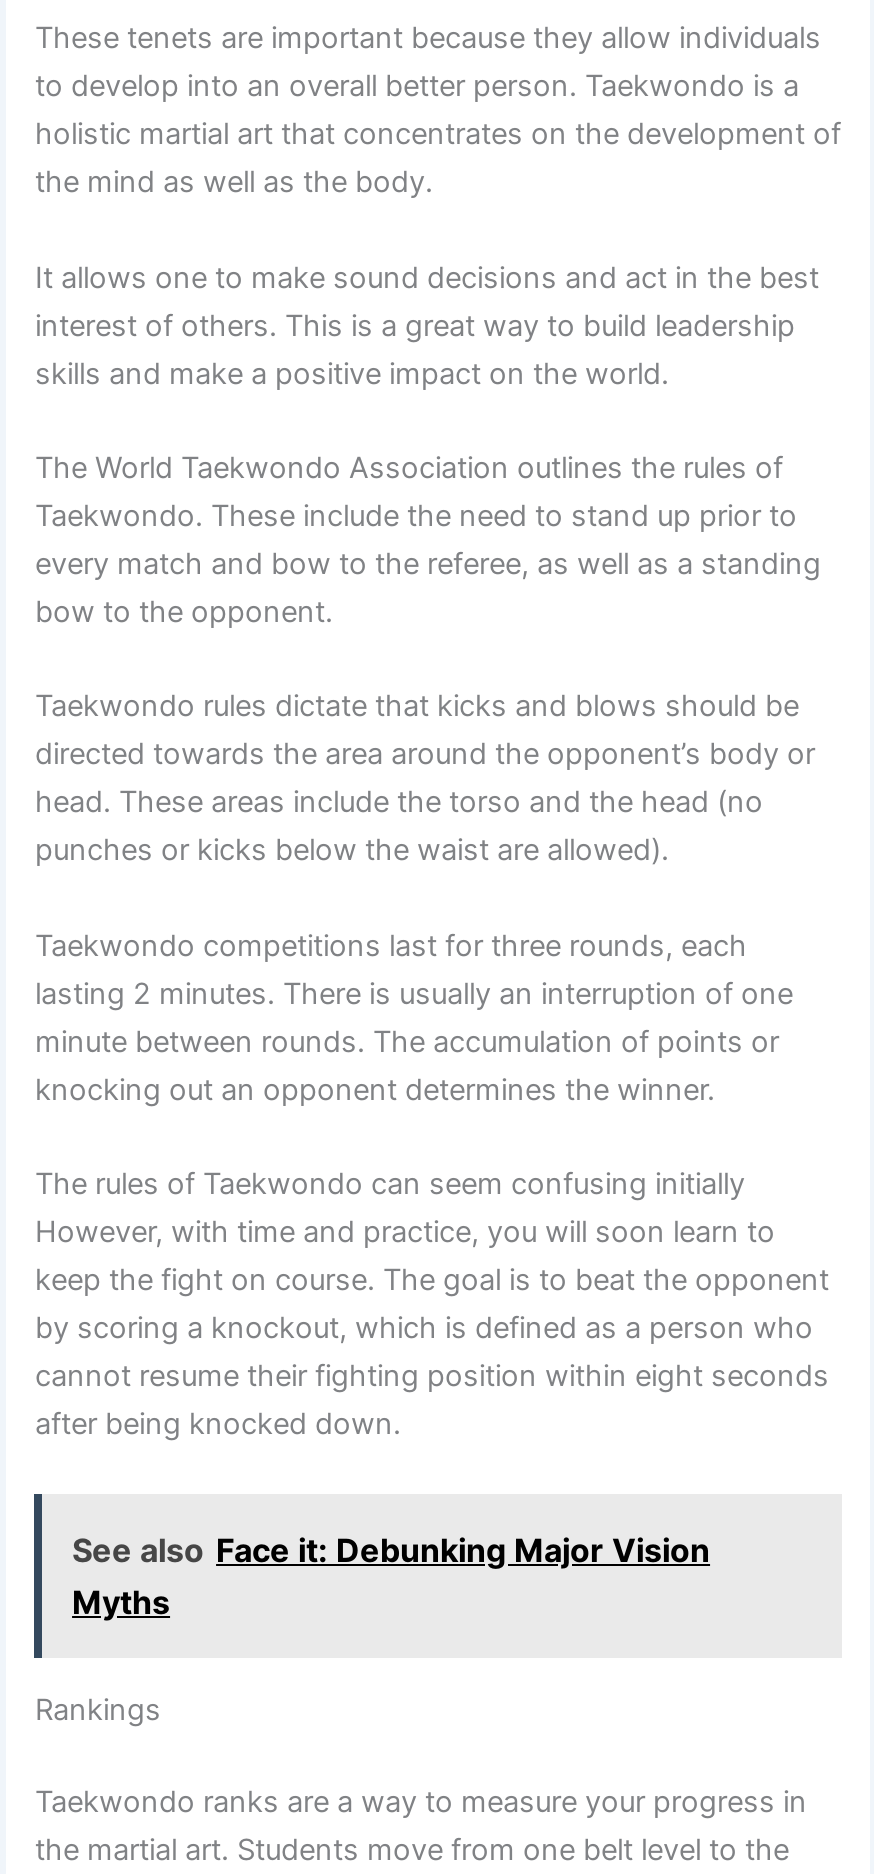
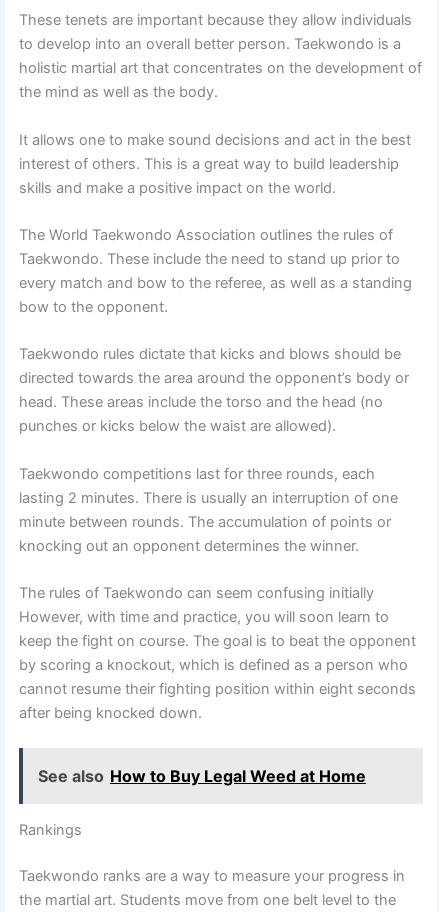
[72,1530,710,1622] See also Face it: Debunking Major Vision | Myths -> [38,766,366,786] See also How to Buy Legal Weed at Home

